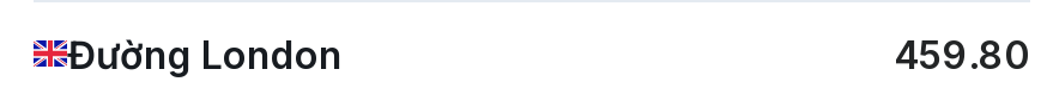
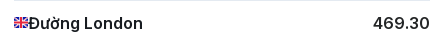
[894,30,1030,78] 459.80 -> [373,13,430,33] 469.30

